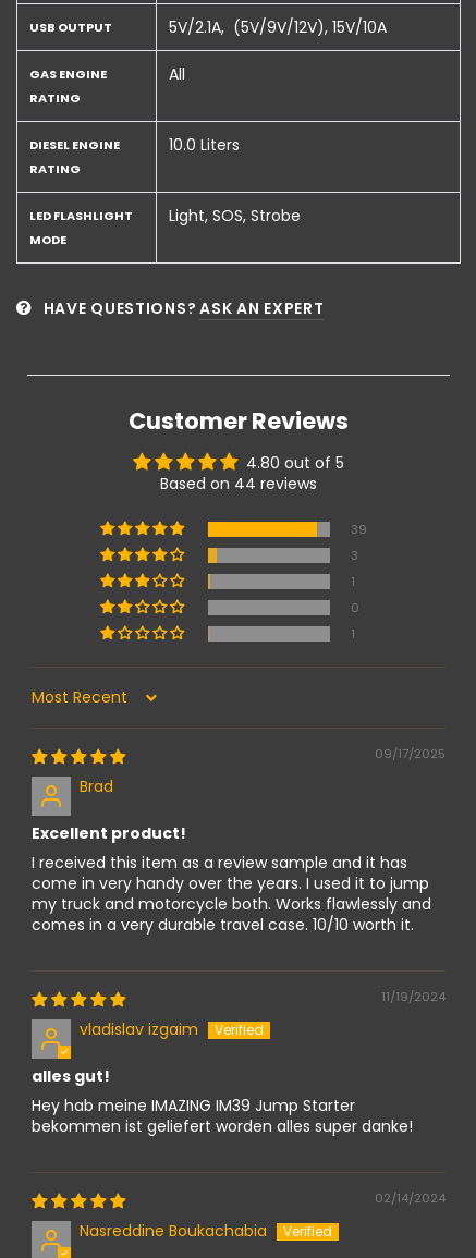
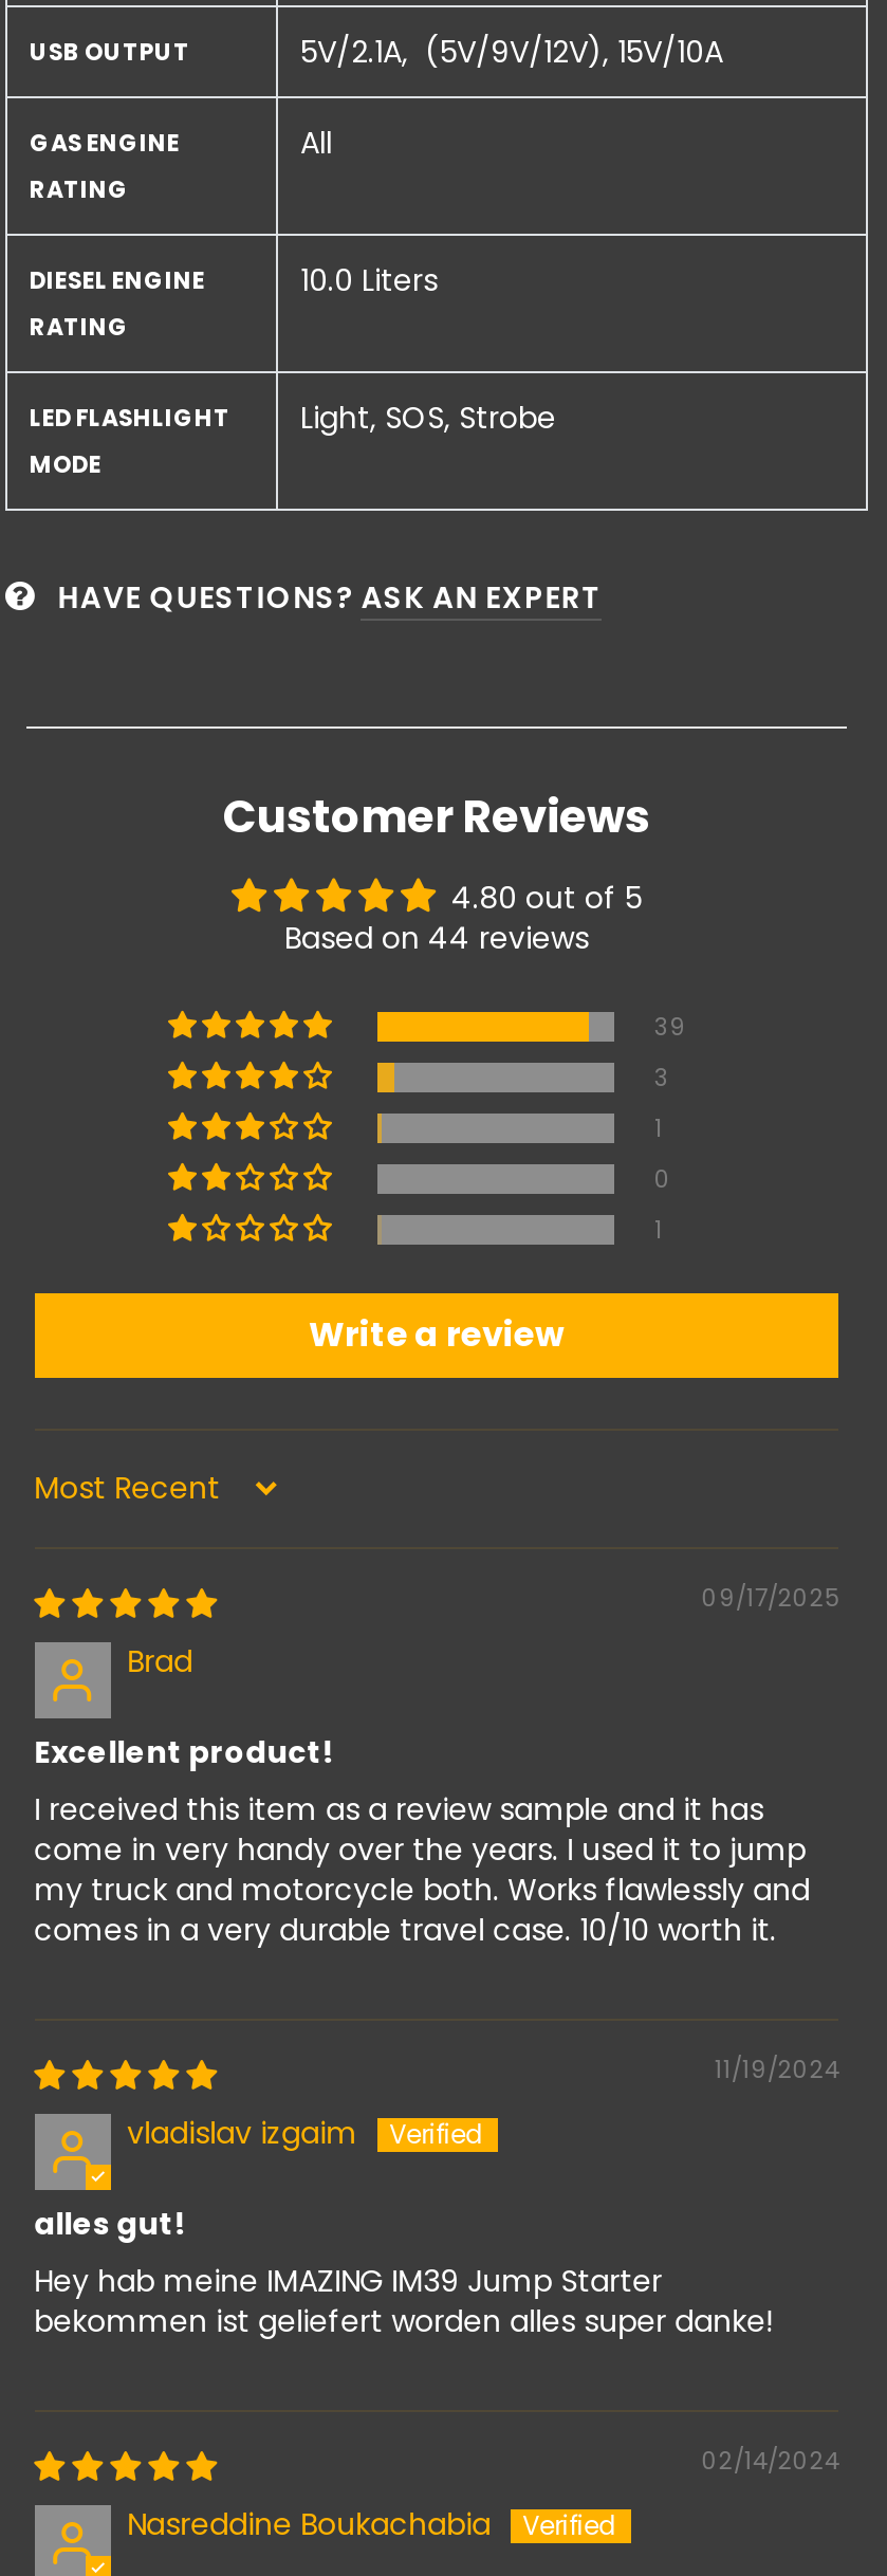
none -> [309,1310,565,1359] Write a review

